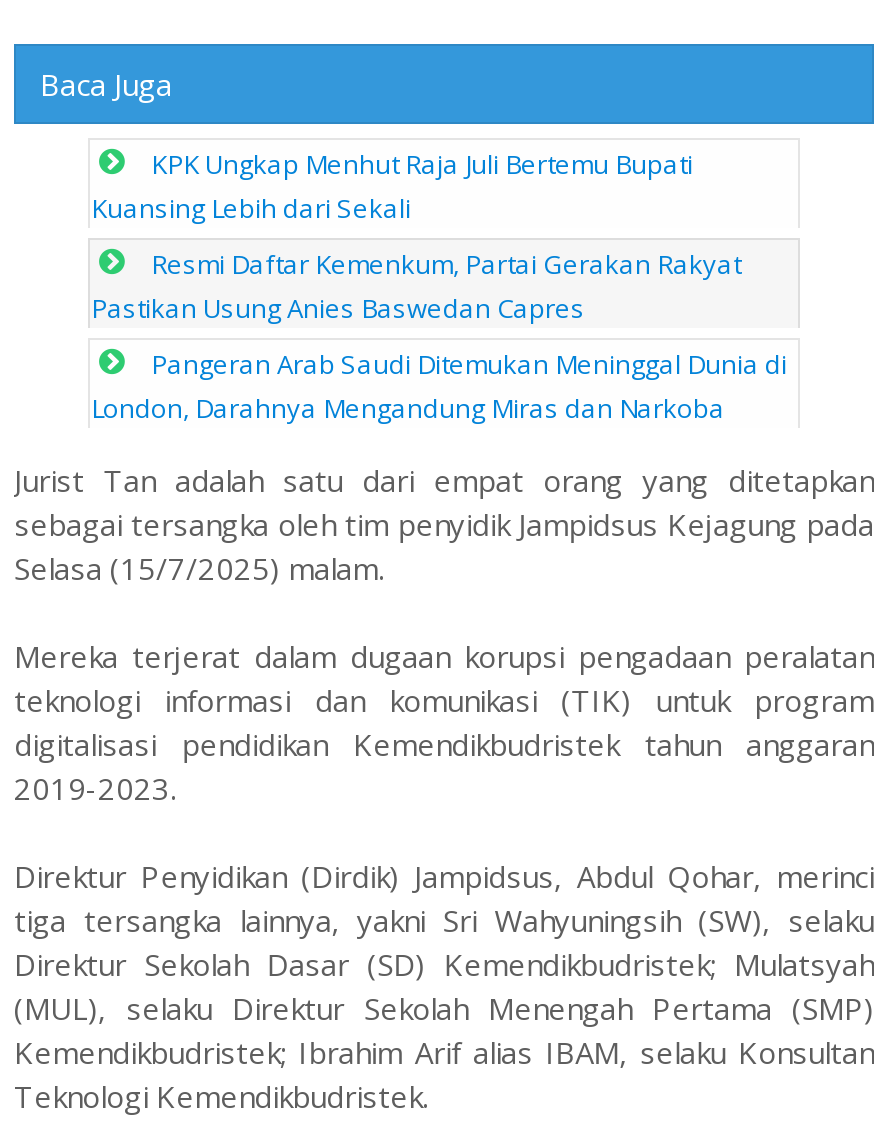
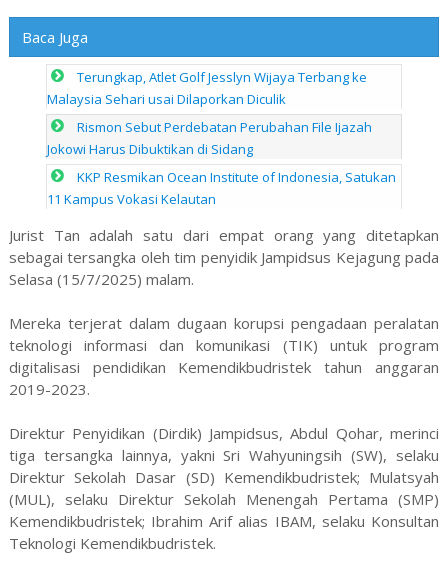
[91,147,693,227] KPK Ungkap Menhut Raja Juli Bertemu Bupati | Kuansing Lebih dari Sekali -> [47,68,367,108] Terungkap, Atlet Golf Jesslyn Wijaya Terbang ke | Malaysia Sehari usai Dilaporkan Diculik
[91,247,741,327] Resmi Daftar Kemenkum, Partai Gerakan Rakyat | Pastikan Usung Anies Baswedan Capres -> [47,118,372,158] Rismon Sebut Perdebatan Perubahan File Ijazah | Jokowi Harus Dibuktikan di Sidang
[91,347,787,427] Pangeran Arab Saudi Ditemukan Meninggal Dunia di | London, Darahnya Mengandung Miras dan Narkoba -> [47,168,396,208] KKP Resmikan Ocean Institute of Indonesia, Satukan | 11 Kampus Vokasi Kelautan

